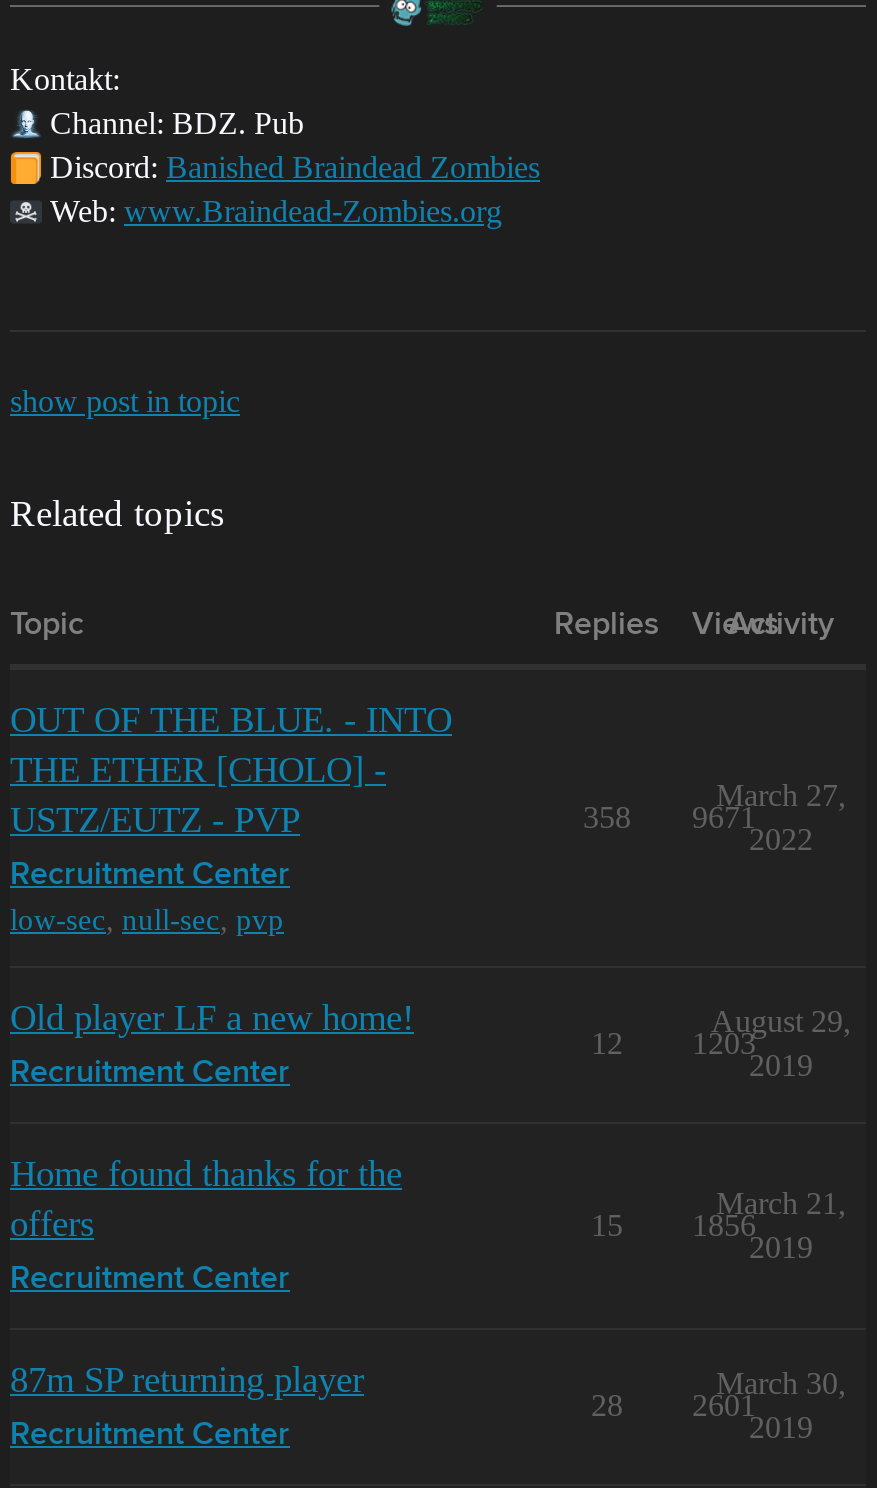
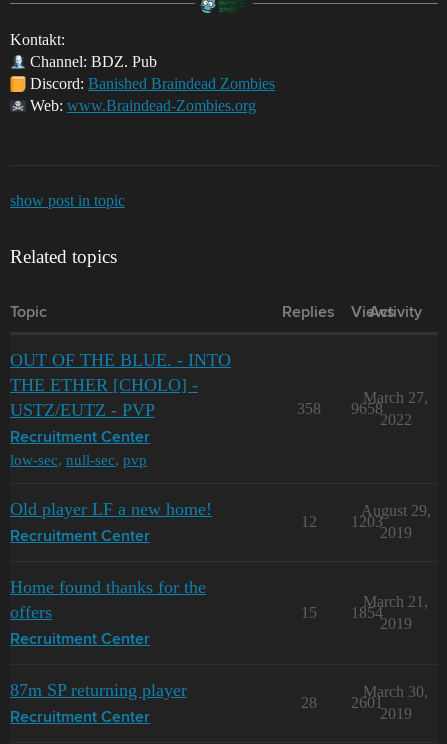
[583,800,756,834] 358 9671 -> [296,400,383,417] 358 9658
[692,1208,756,1242] 1856 -> [351,604,383,621] 1854

